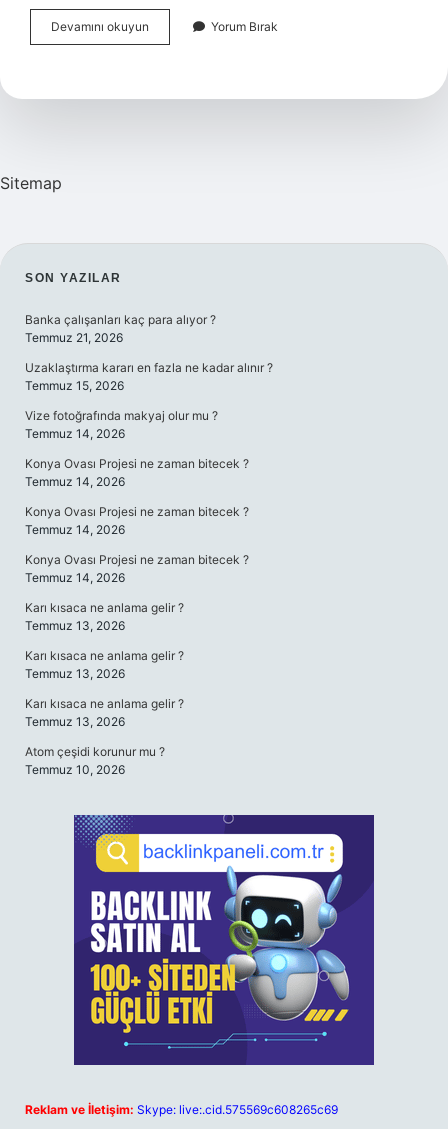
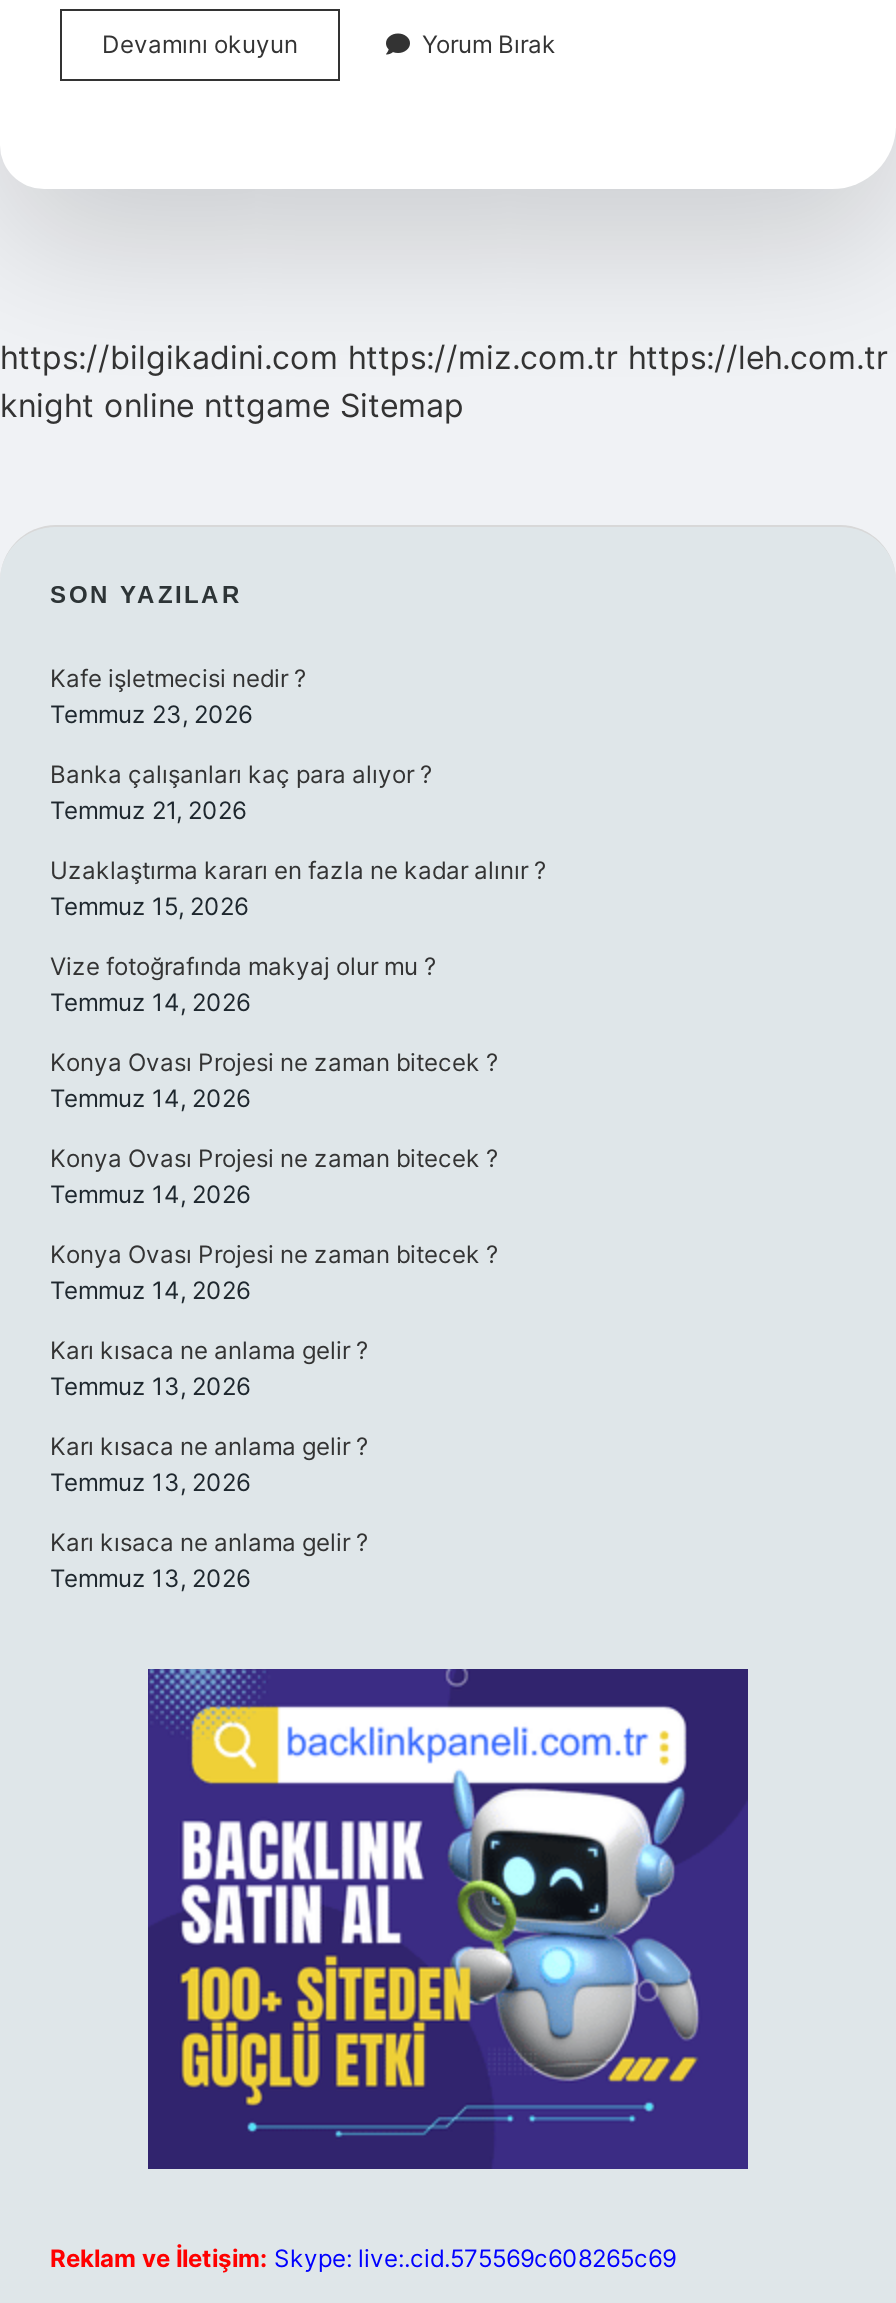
[0,173,62,193] Sitemap -> [0,337,888,425] https://bilgikadini.com https://miz.com.tr https://leh.com.tr | knight online nttgame Sitemap
none -> [50,663,306,729] Kafe işletmecisi nedir ? | Temmuz 23, 2026
moved [25,312,273,729] -> [50,759,546,1593]: Banka çalışanları kaç para alıyor ? | Temmuz 21, 2026 | Uzaklaştırma kararı en fazla ne kadar alınır ? | ... | Karı kısaca ne anlama gelir ? | Temmuz 13, 2026
[25,744,165,777] Atom çeşidi korunur mu ? | Temmuz 10, 2026 -> none

